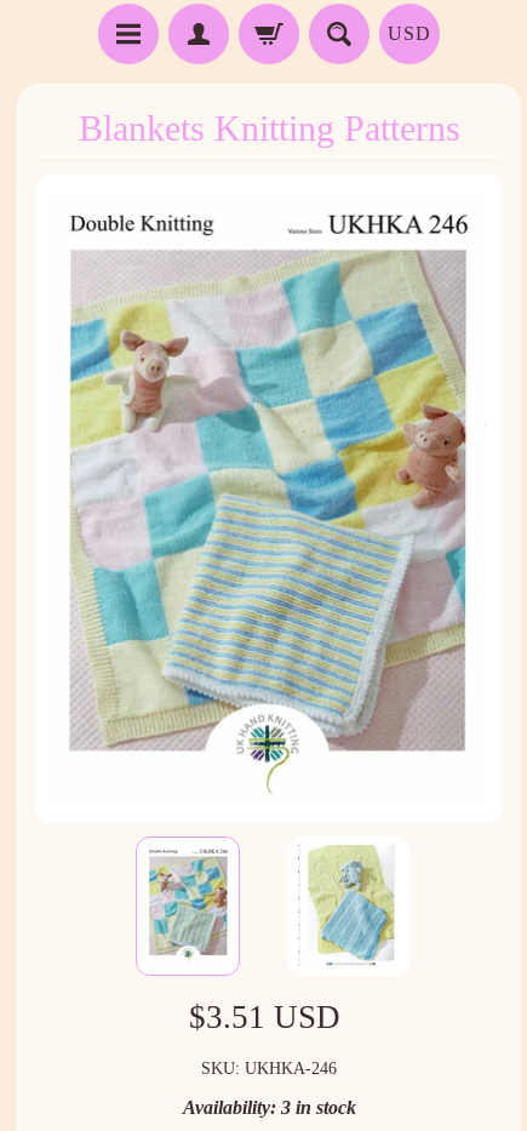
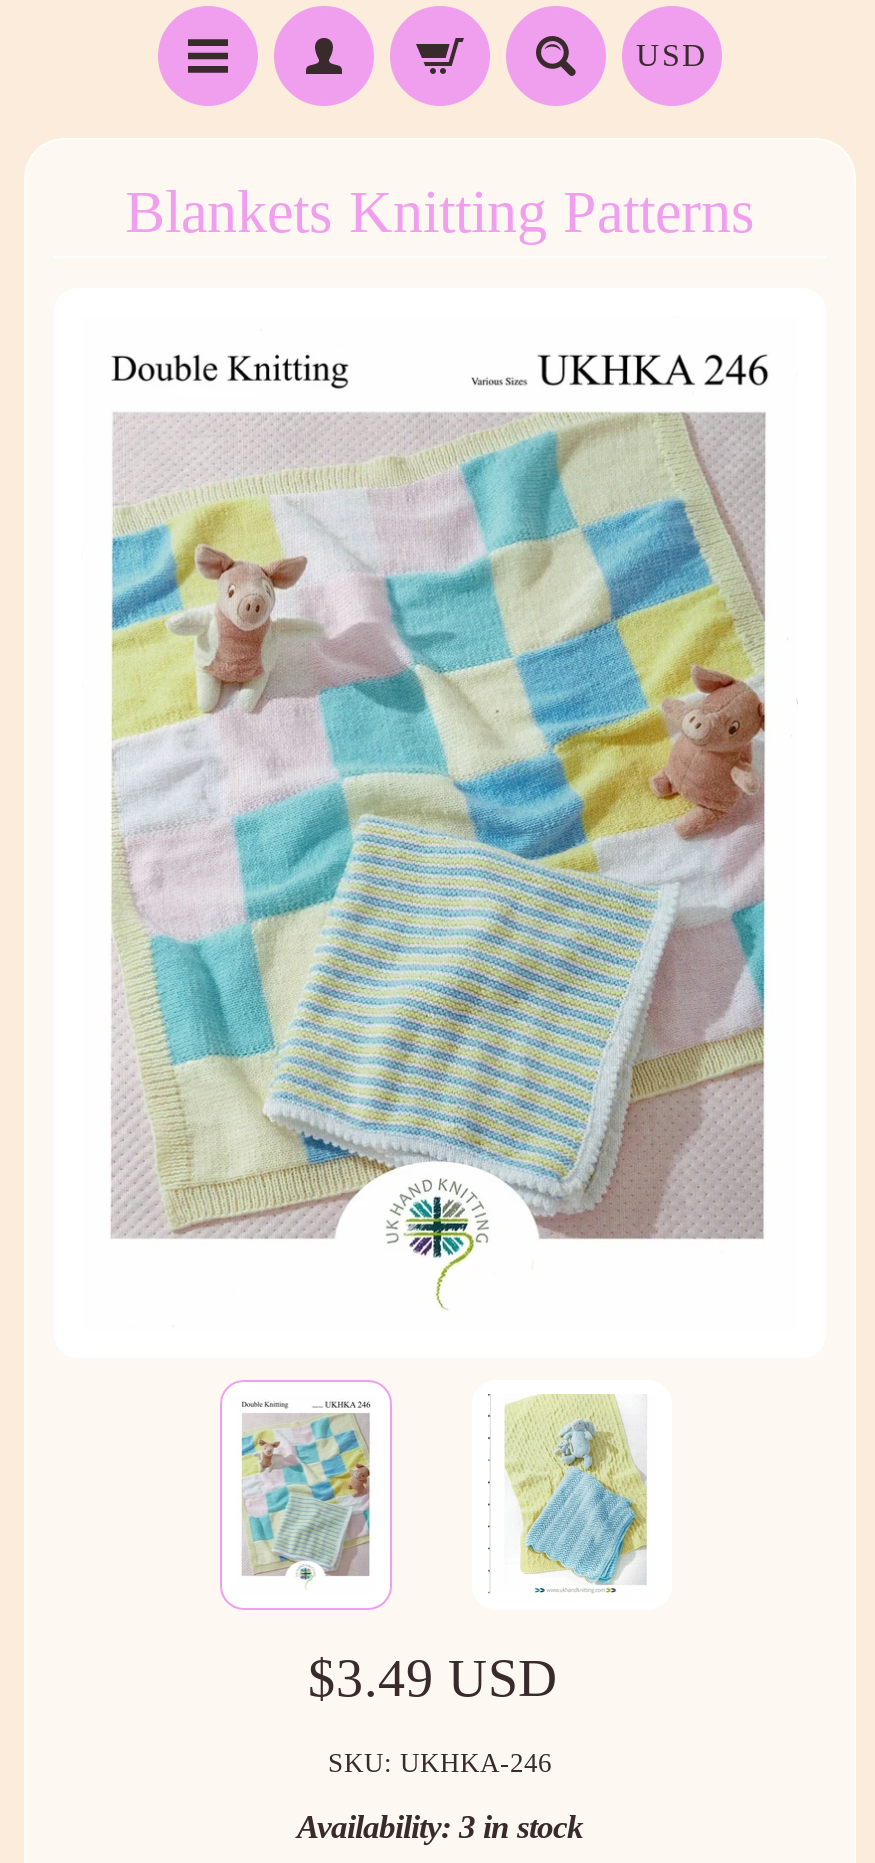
[189,999,340,1035] $3.51 USD -> [308,1648,558,1708] $3.49 USD

